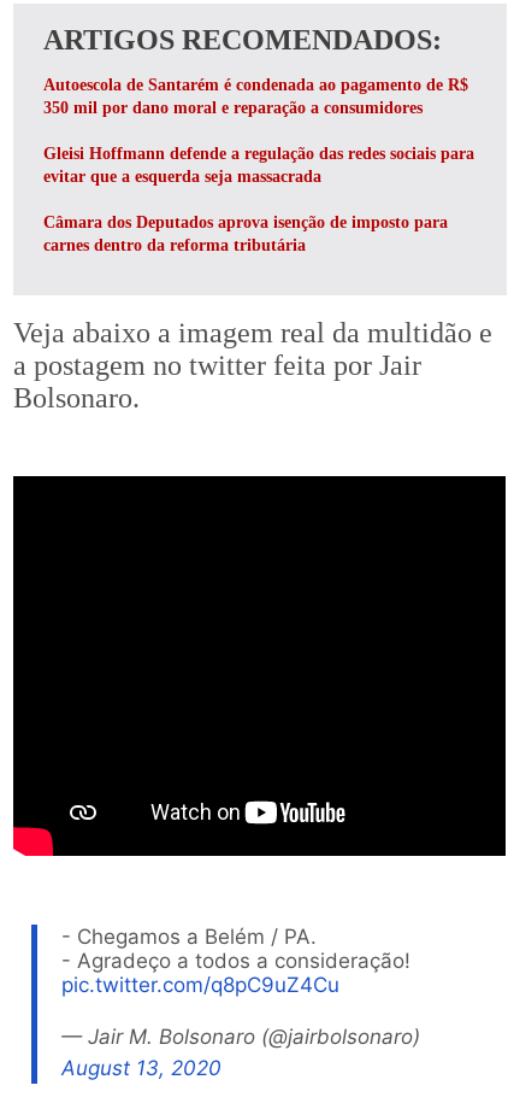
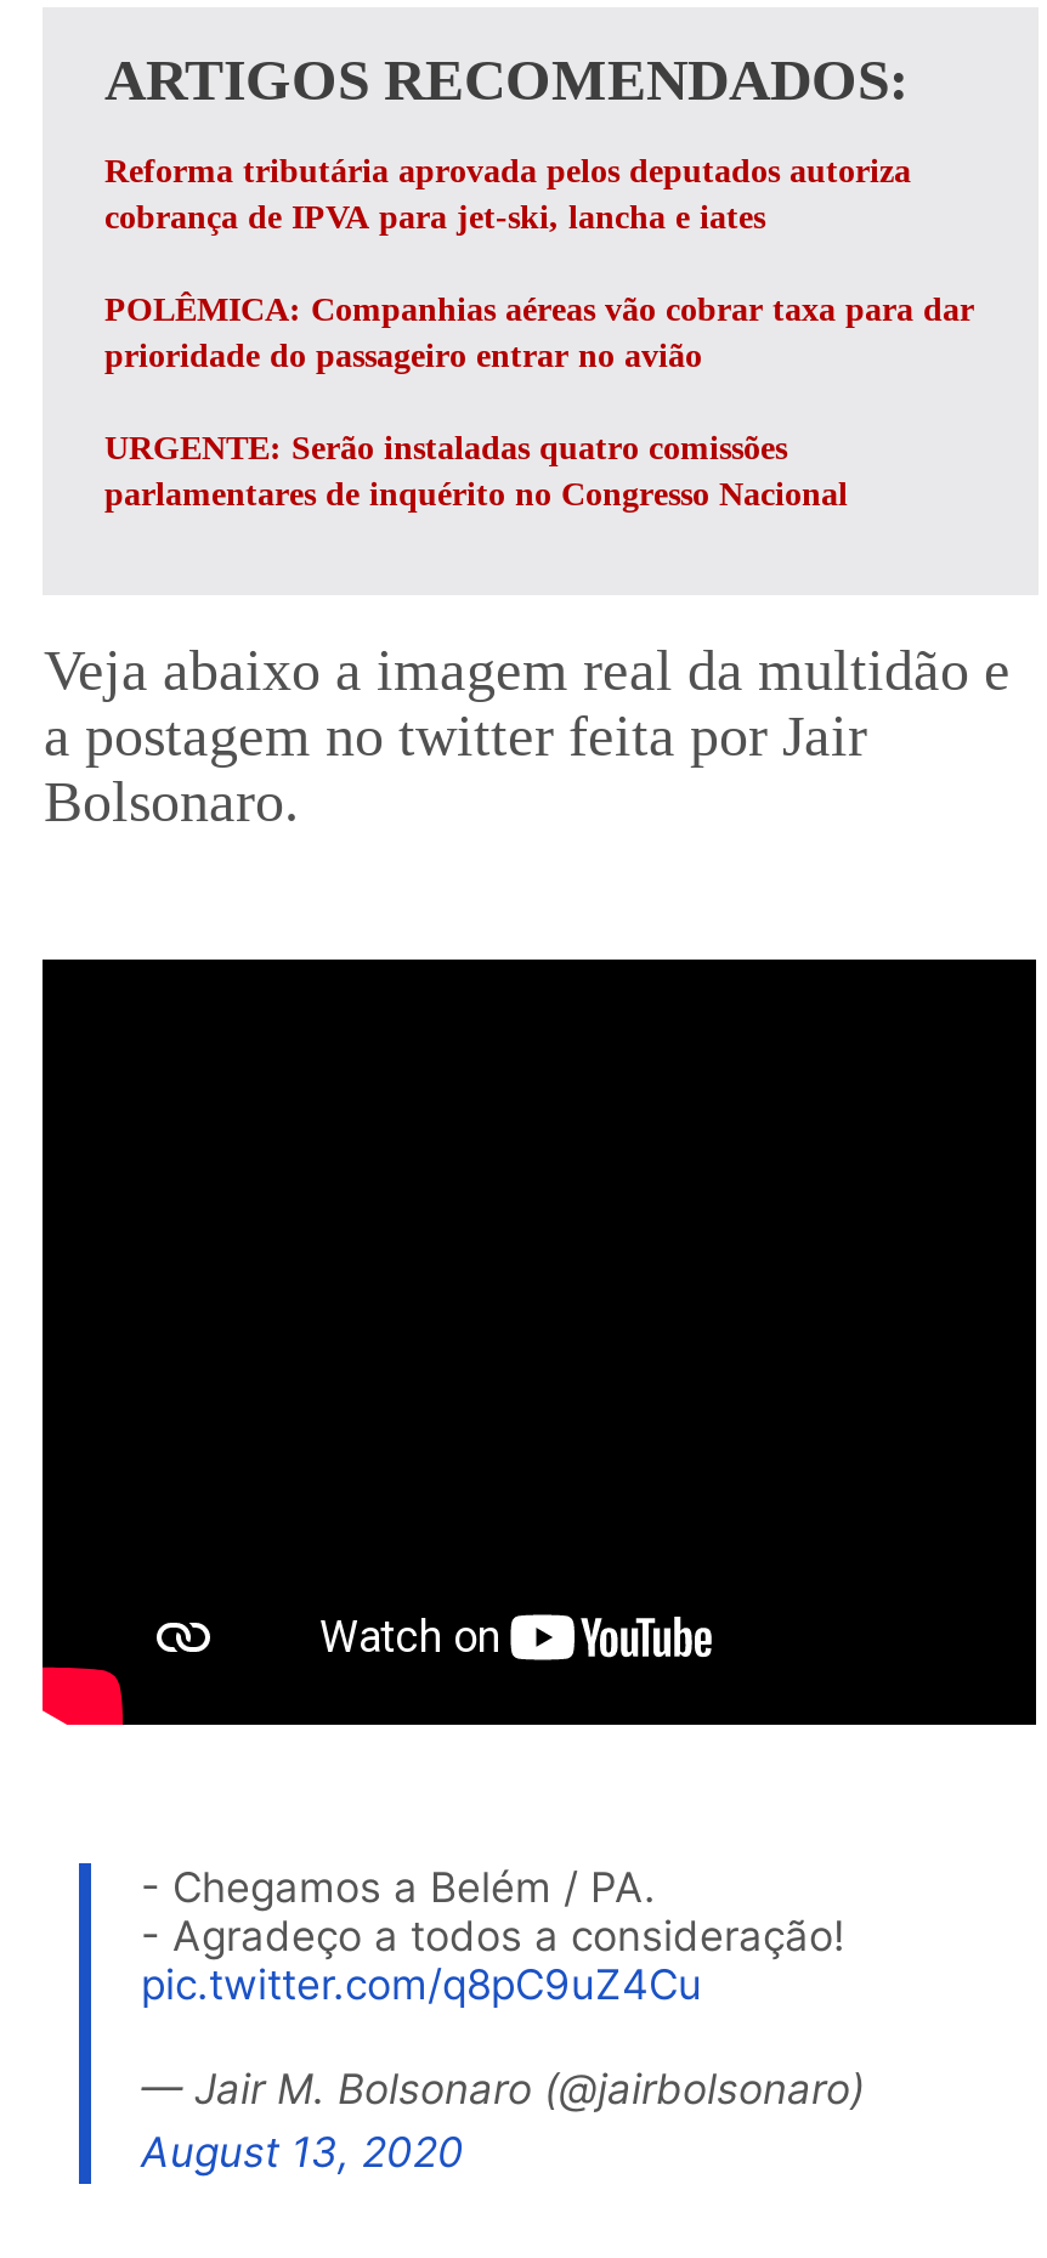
[44,76,469,117] Autoescola de Santarém é condenada ao pagamento de R$ | 350 mil por dano moral e reparação a consumidores -> [104,152,911,235] Reforma tributária aprovada pelos deputados autoriza | cobrança de IPVA para jet-ski, lancha e iates
[44,144,475,185] Gleisi Hoffmann defende a regulação das redes sociais para | evitar que a esquerda seja massacrada -> [104,291,974,373] POLÊMICA: Companhias aéreas vão cobrar taxa para dar | prioridade do passageiro entrar no avião
[44,213,448,254] Câmara dos Deputados aprova isenção de imposto para | carnes dentro da reforma tributária -> [104,429,848,512] URGENTE: Serão instaladas quatro comissões | parlamentares de inquérito no Congresso Nacional

